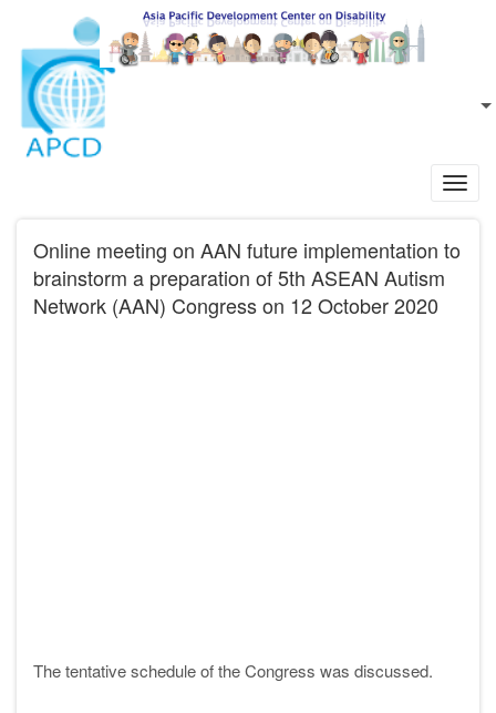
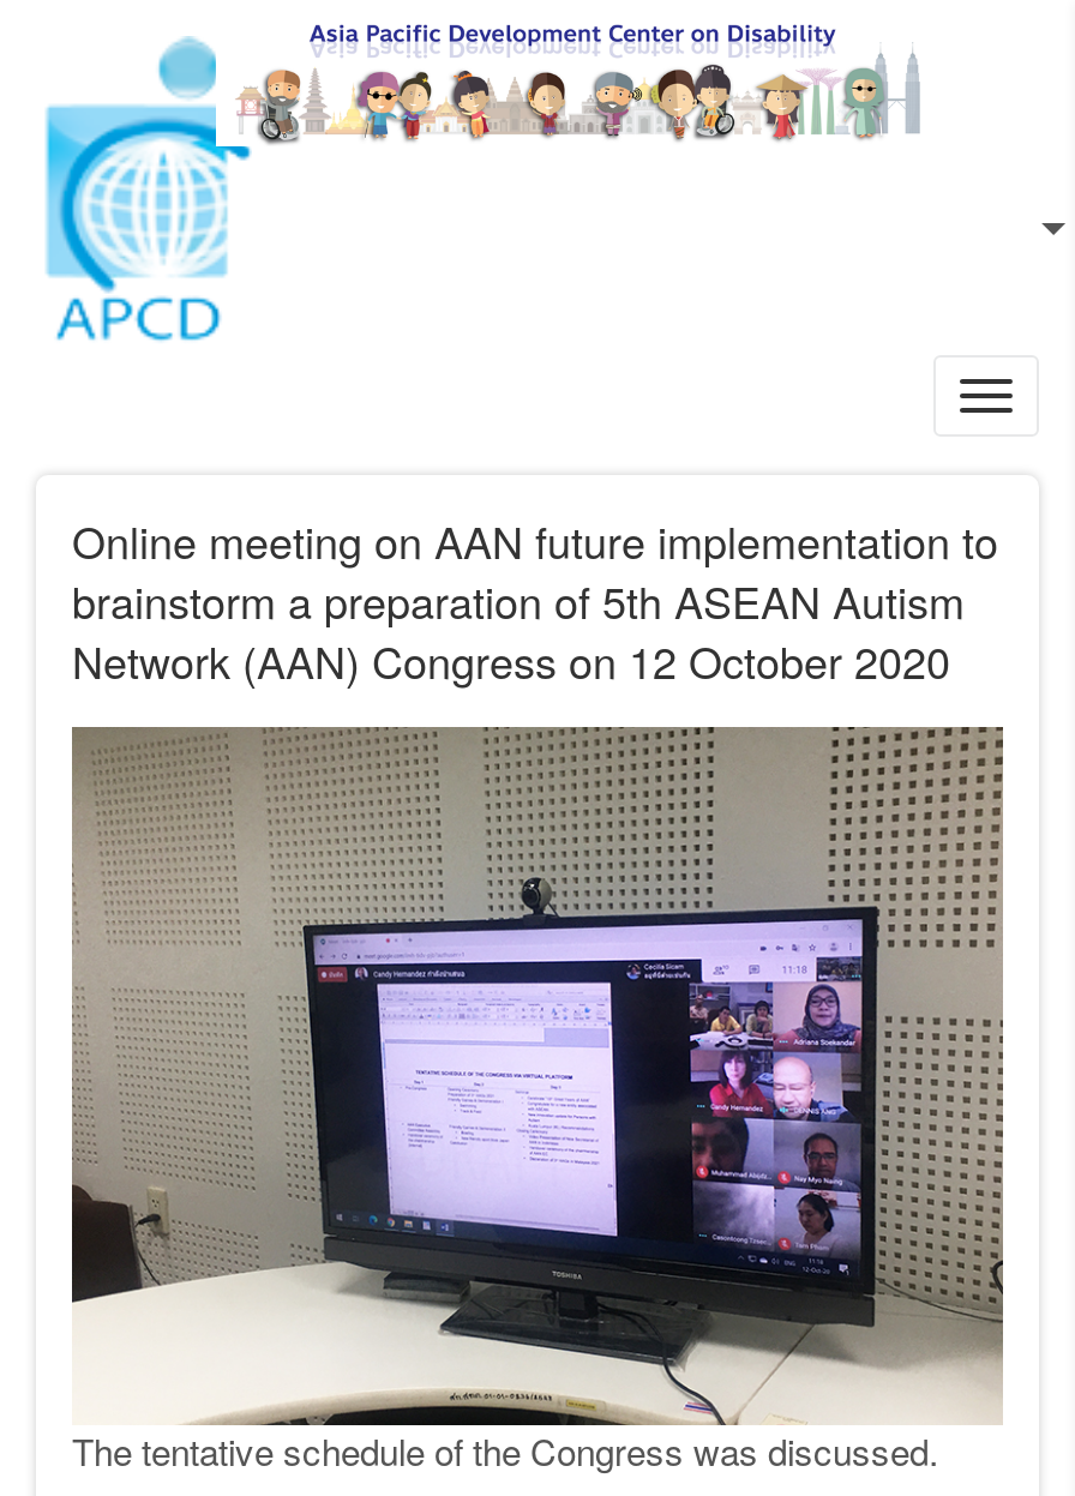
none -> [70,725,1005,1425] [image]

